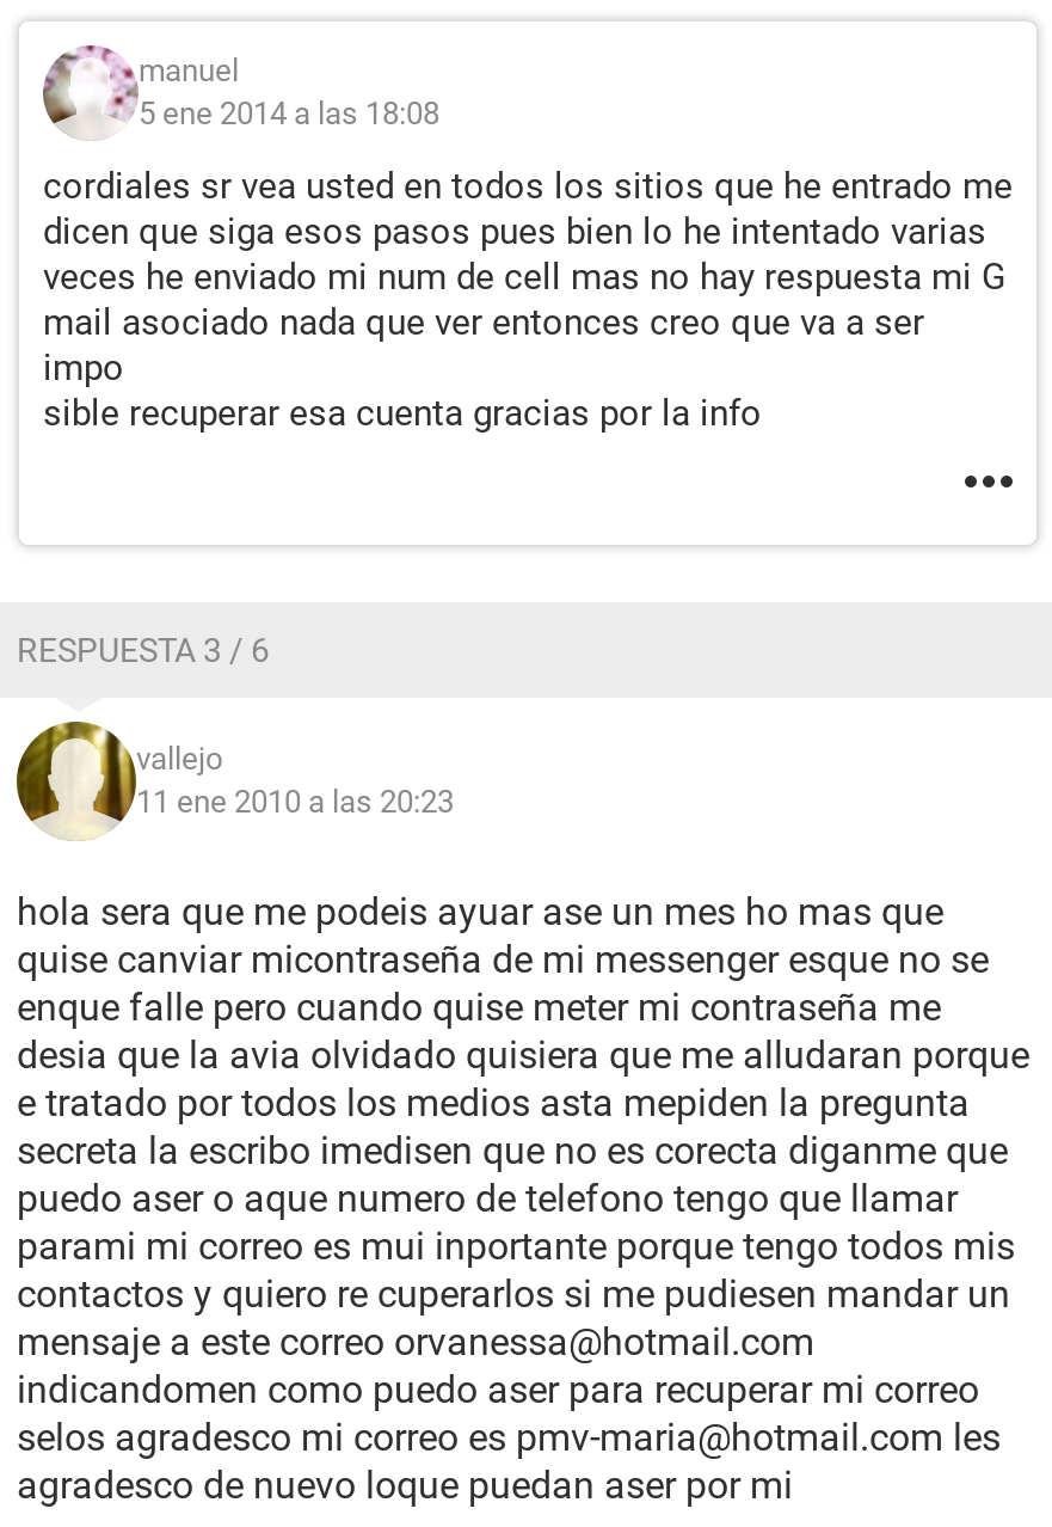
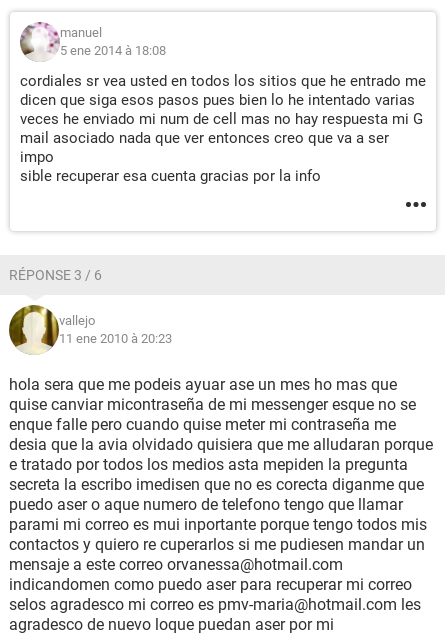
[139,96,439,131] 5 ene 2014 a las 18:08 -> [60,43,166,58] 5 ene 2014 à 18:08
[17,631,270,669] RESPUESTA 3 / 6 -> [9,267,102,283] RÉPONSE 3 / 6
[136,784,454,820] 11 ene 2010 a las 20:23 -> [59,331,172,346] 11 ene 2010 à 20:23

